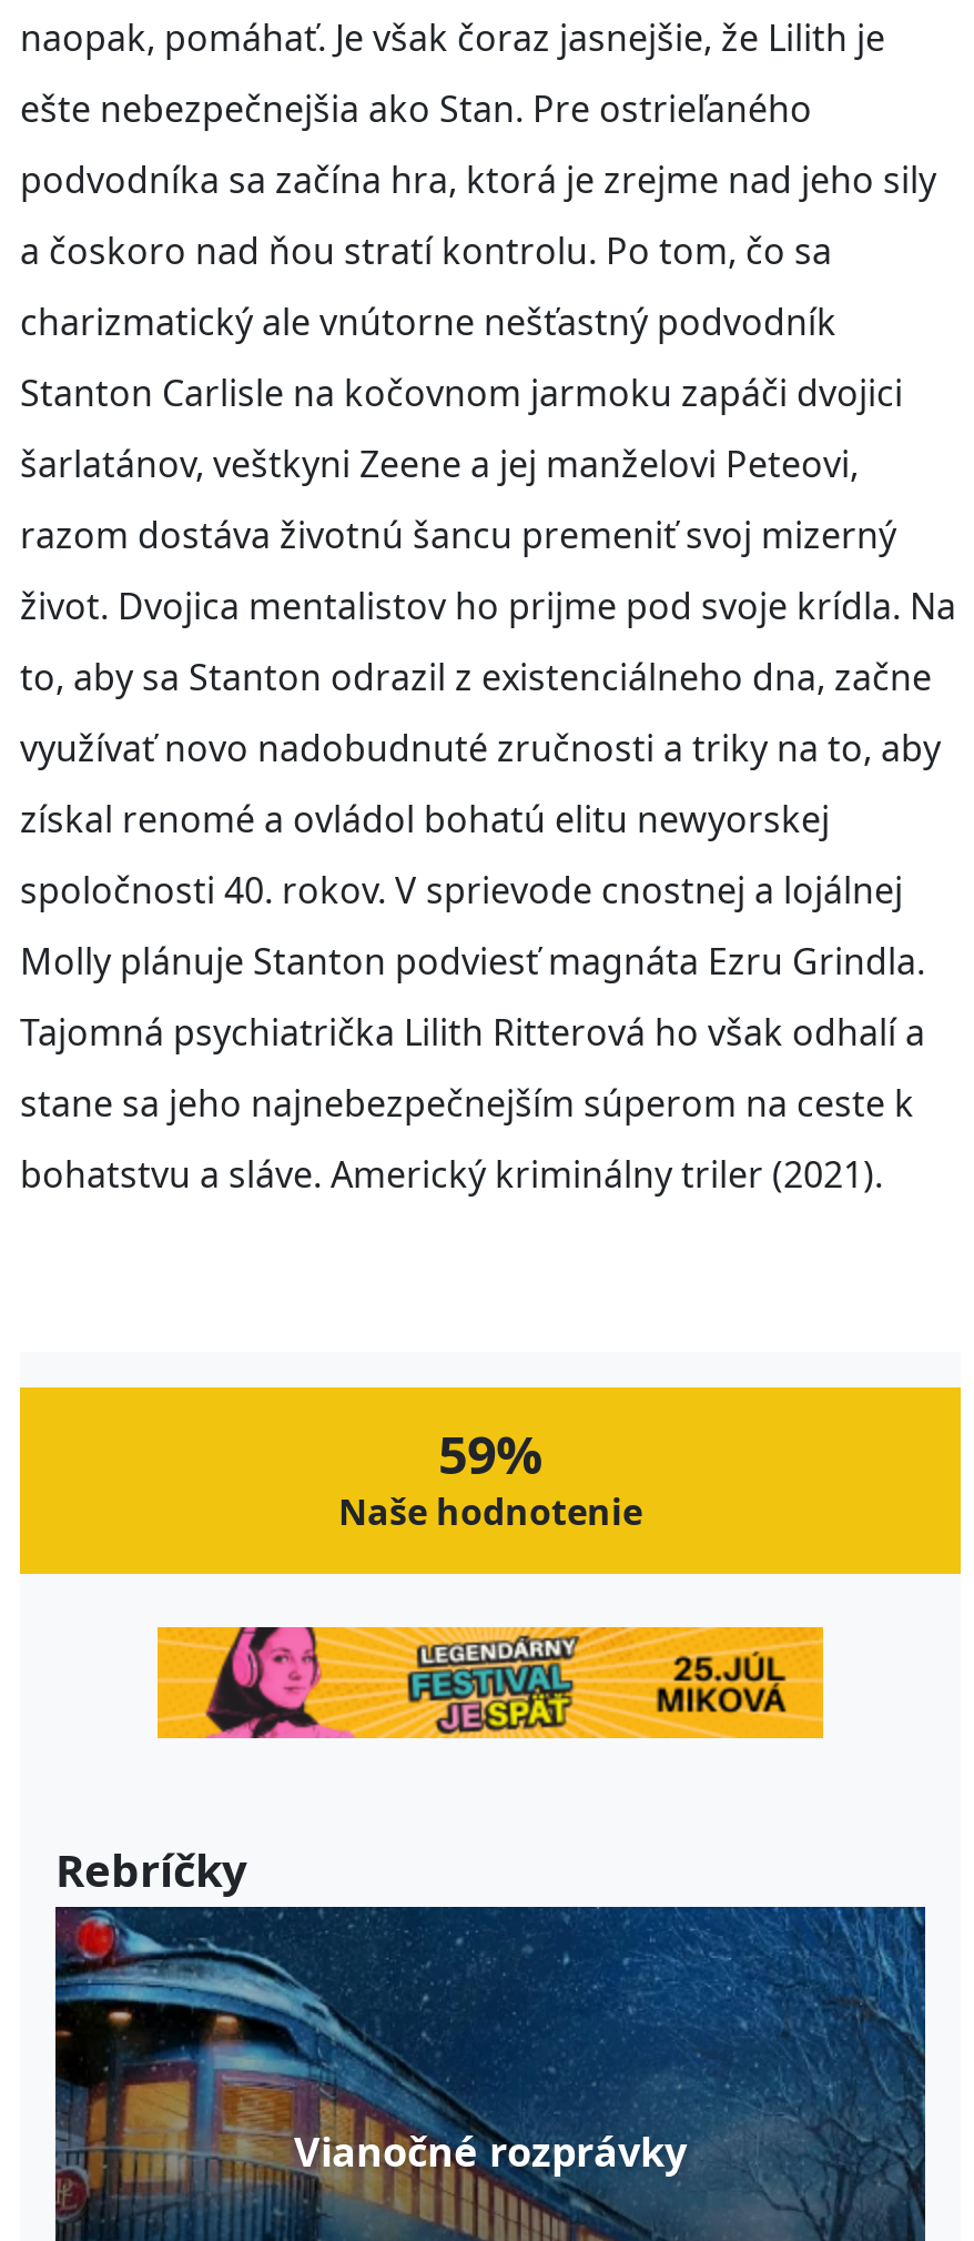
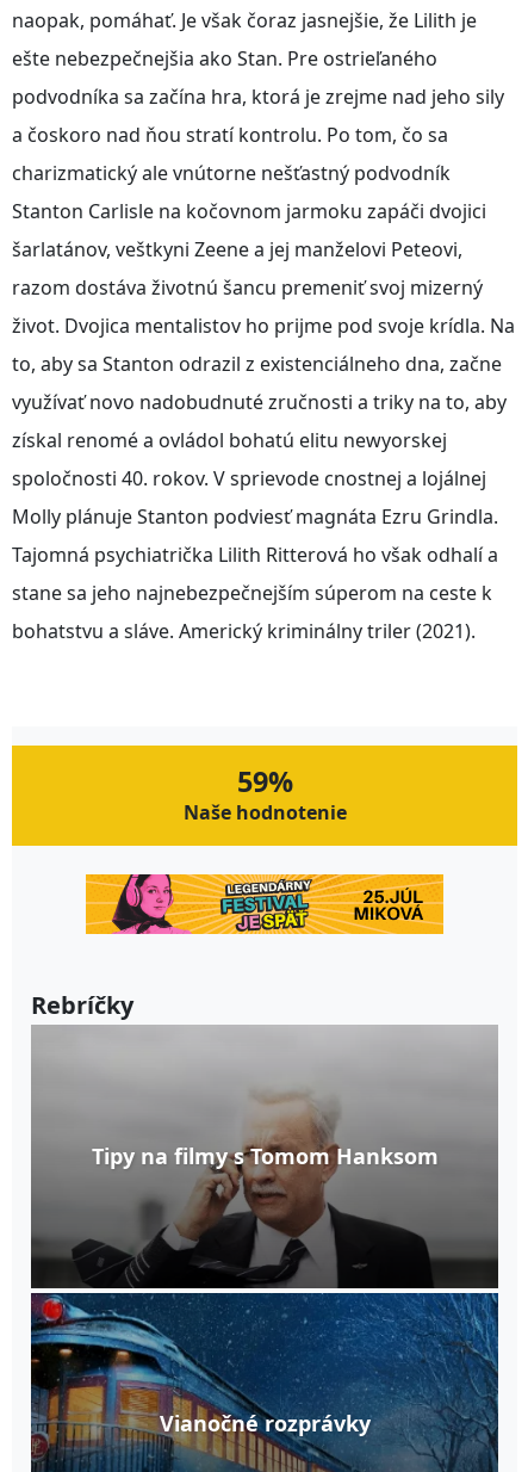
none -> [31,1026,498,1294] [image] | Tipy na filmy s Tomom Hanksom

